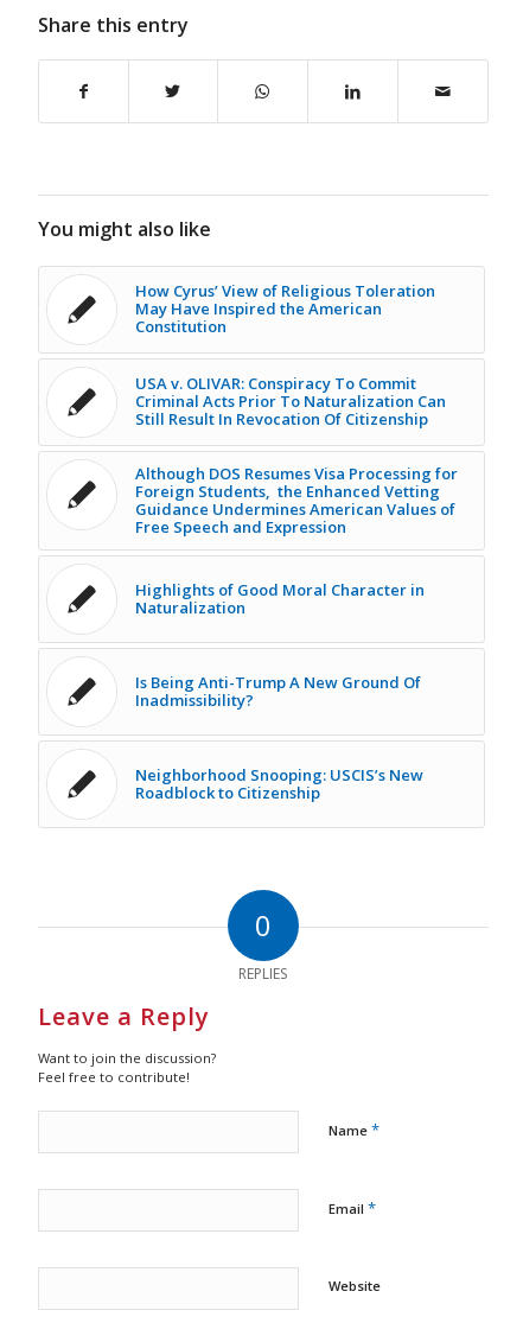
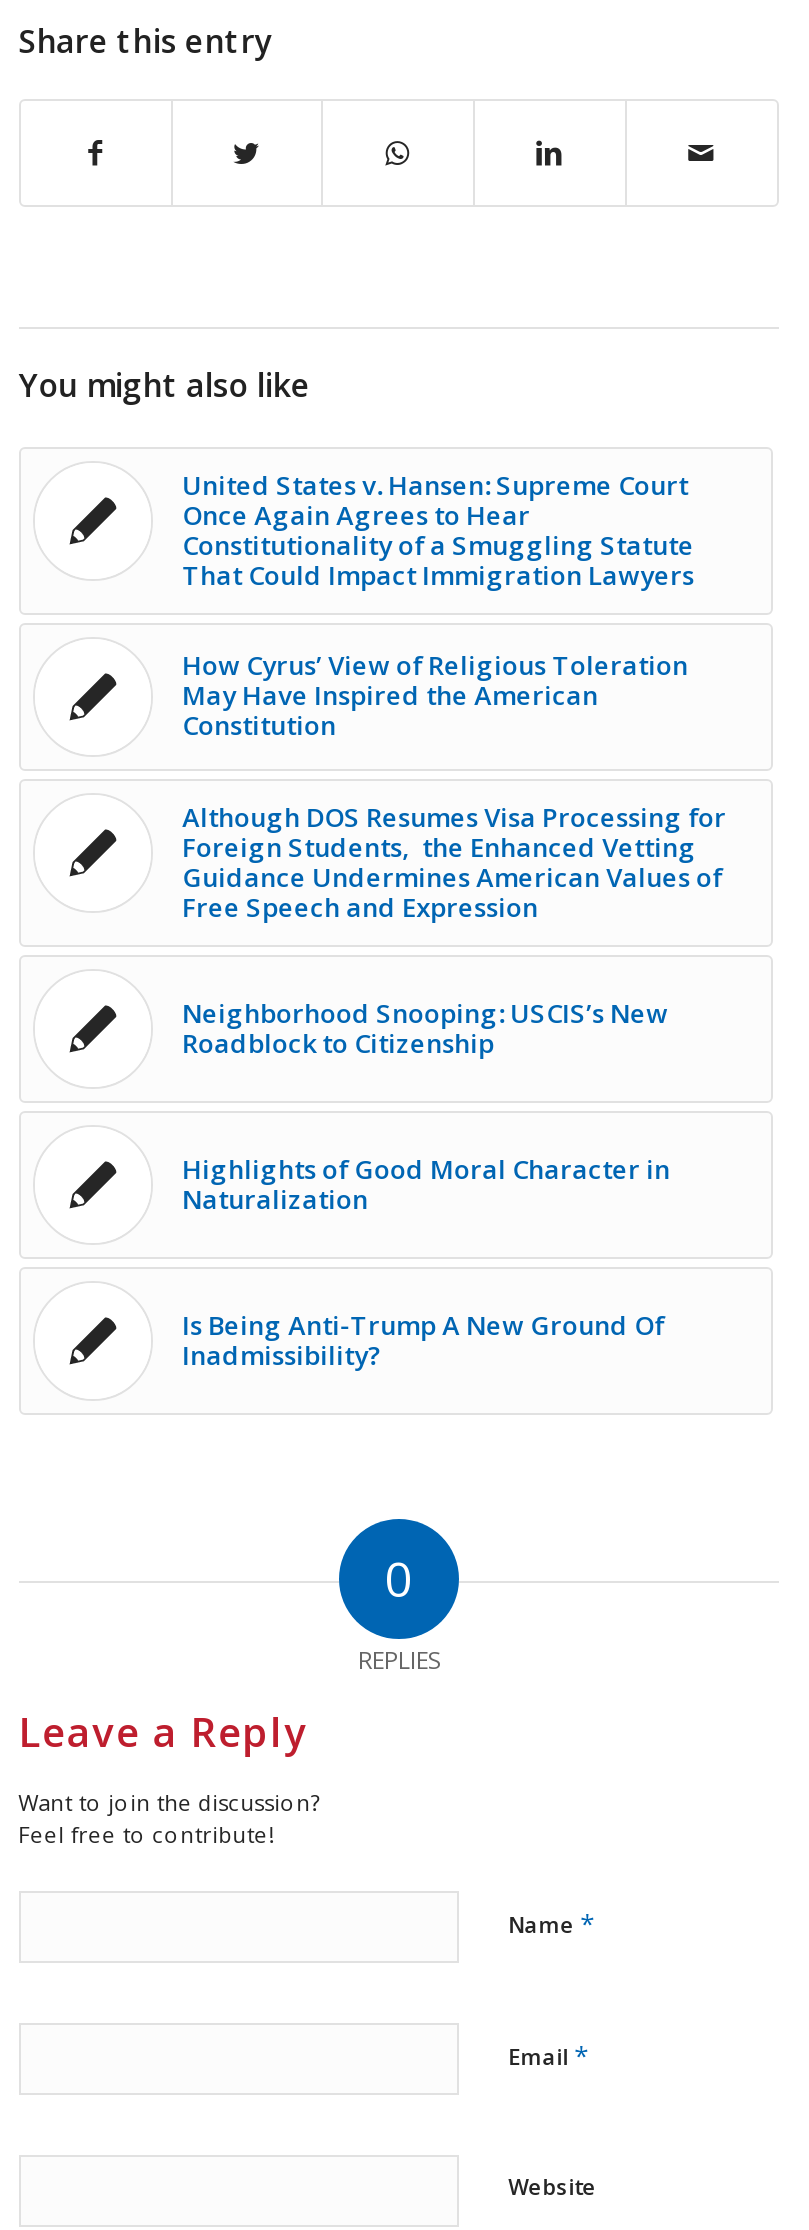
none -> [182,467,694,593] United States v. Hansen: Supreme Court | Once Again Agrees to Hear | Constitutionality of a Smuggling Statute | That Could Impact Immigration Lawyers
moved [135,280,435,337] -> [182,647,688,743]: How Cyrus’ View of Religious Toleration | May Have Inspired the American | Constitution
[135,372,445,429] USA v. OLIVAR: Conspiracy To Commit | Criminal Acts Prior To Naturalization Can | Still Result In Revocation Of Citizenship -> none
moved [135,579,424,711] -> [182,1151,670,1373]: Highlights of Good Moral Character in | Naturalization | Is Being Anti-Trump A New Ground Of | Inadmissibility?
moved [135,764,423,803] -> [182,995,668,1061]: Neighborhood Snooping: USCIS’s New | Roadblock to Citizenship

